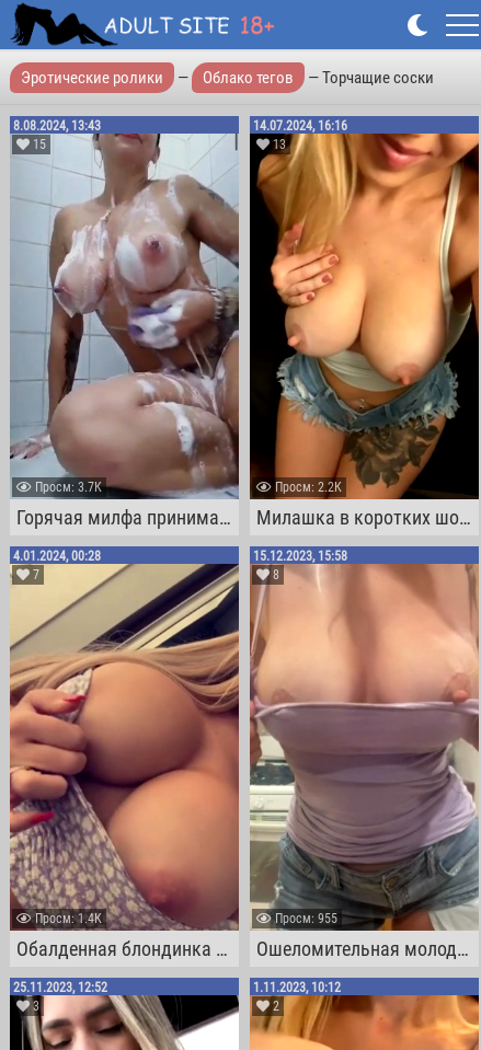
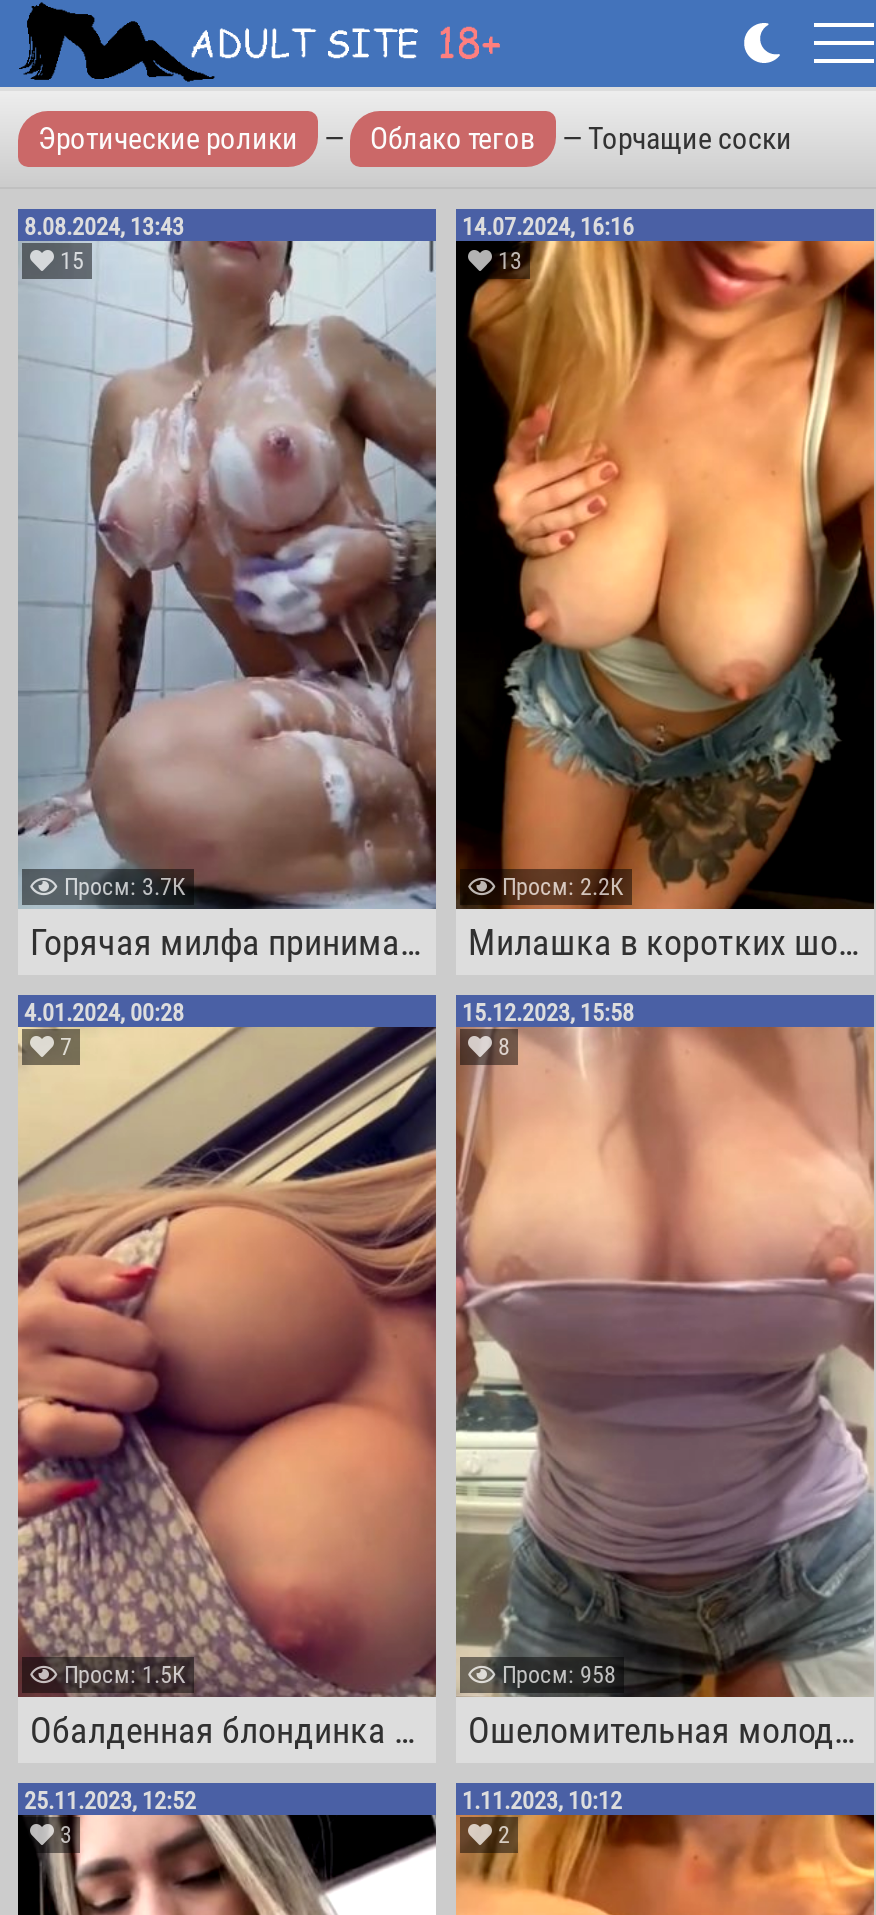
[32,911,102,926] Проcм: 1.4К -> [58,1661,186,1689] Проcм: 1.5К
[272,911,337,926] Проcм: 955 -> [496,1661,616,1689] Проcм: 958

